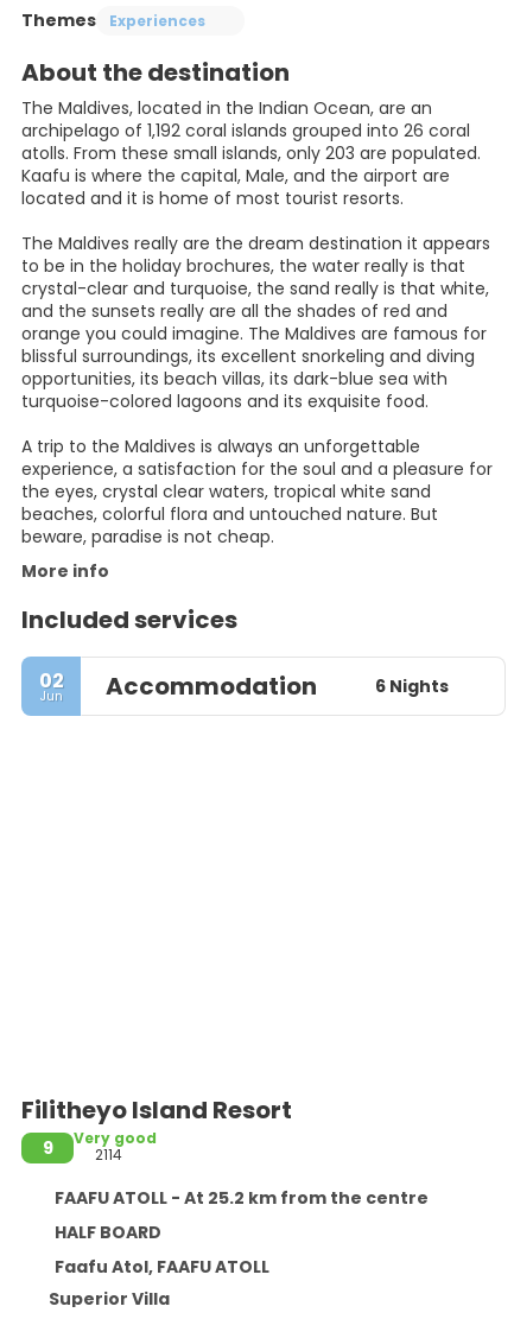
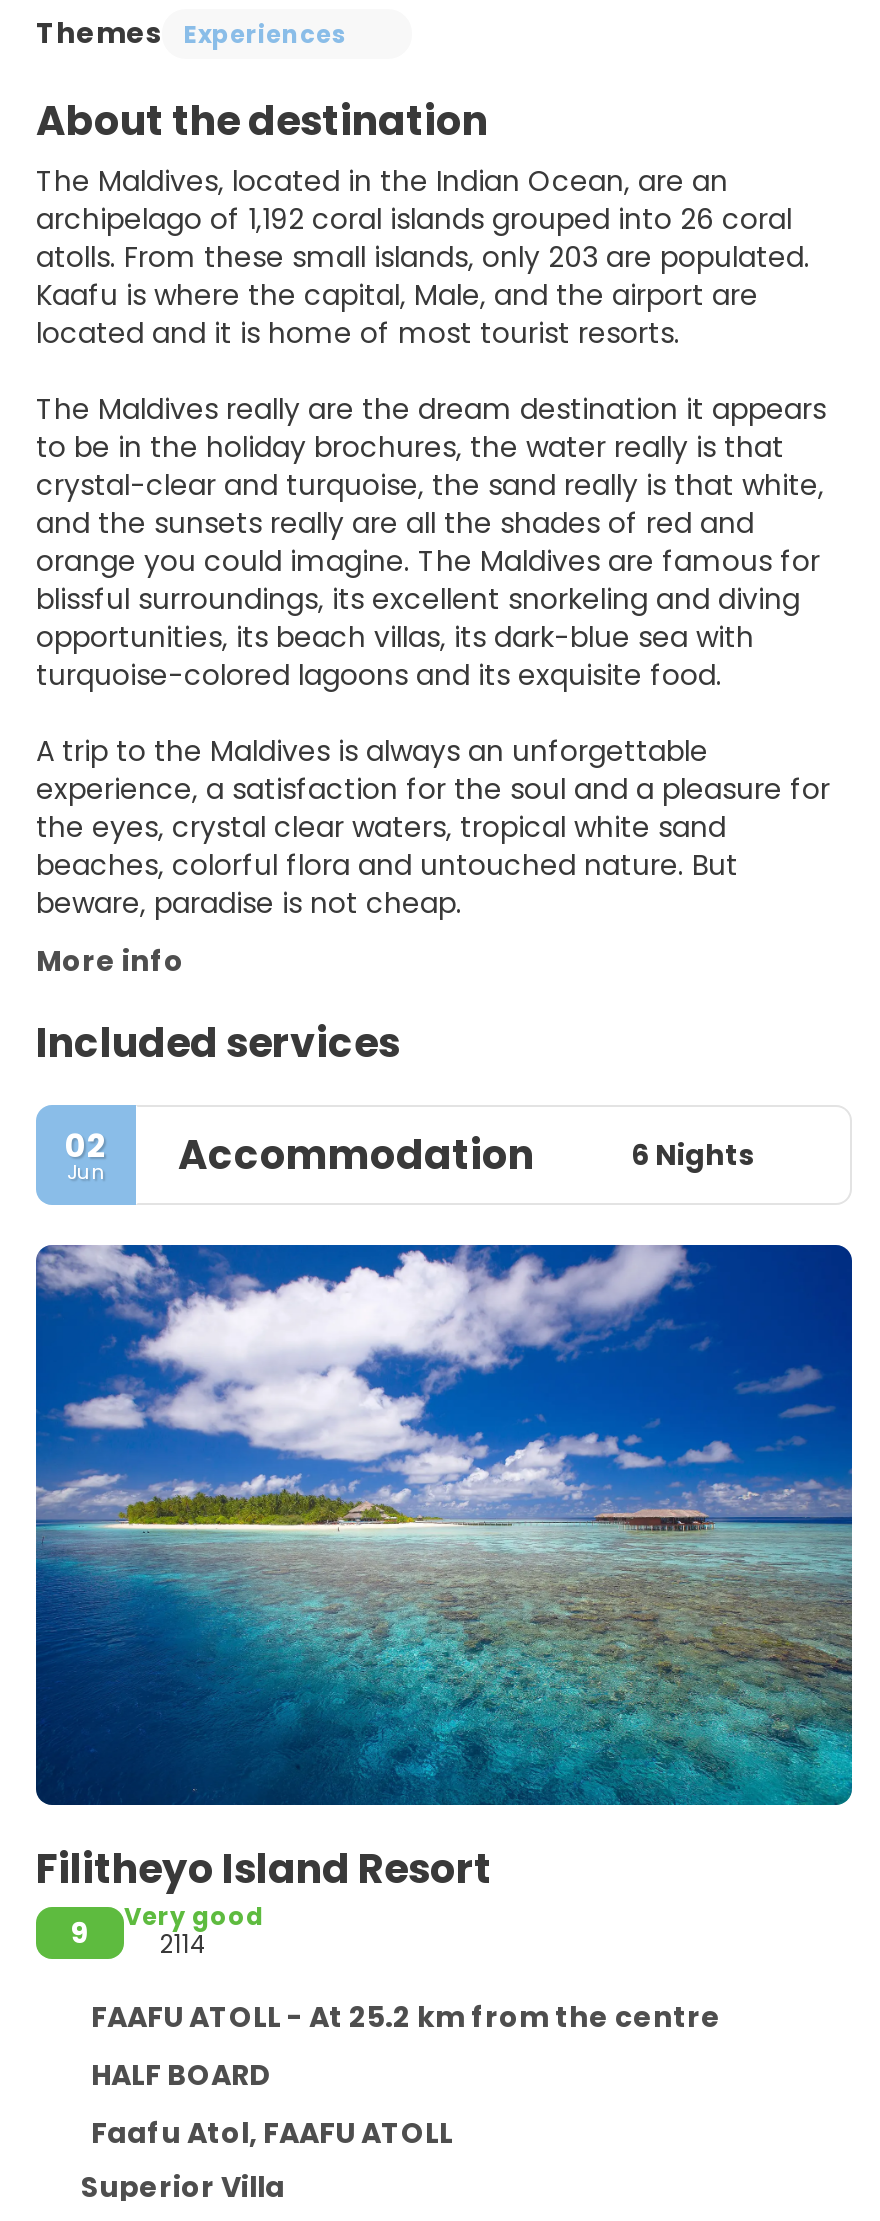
none -> [34,1243,854,1807] [image]

